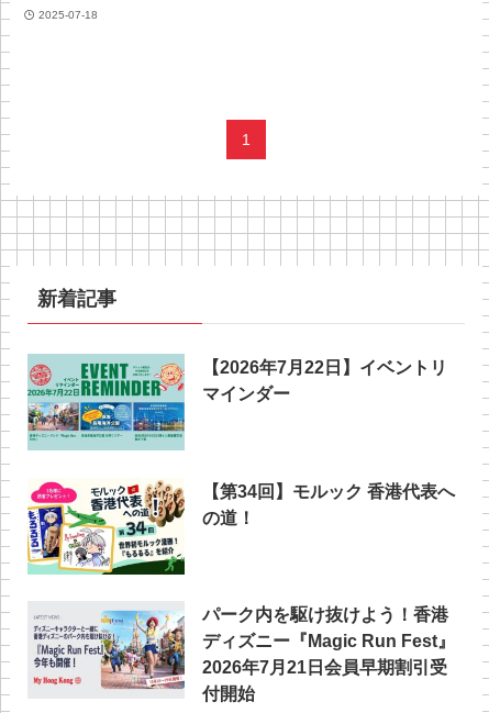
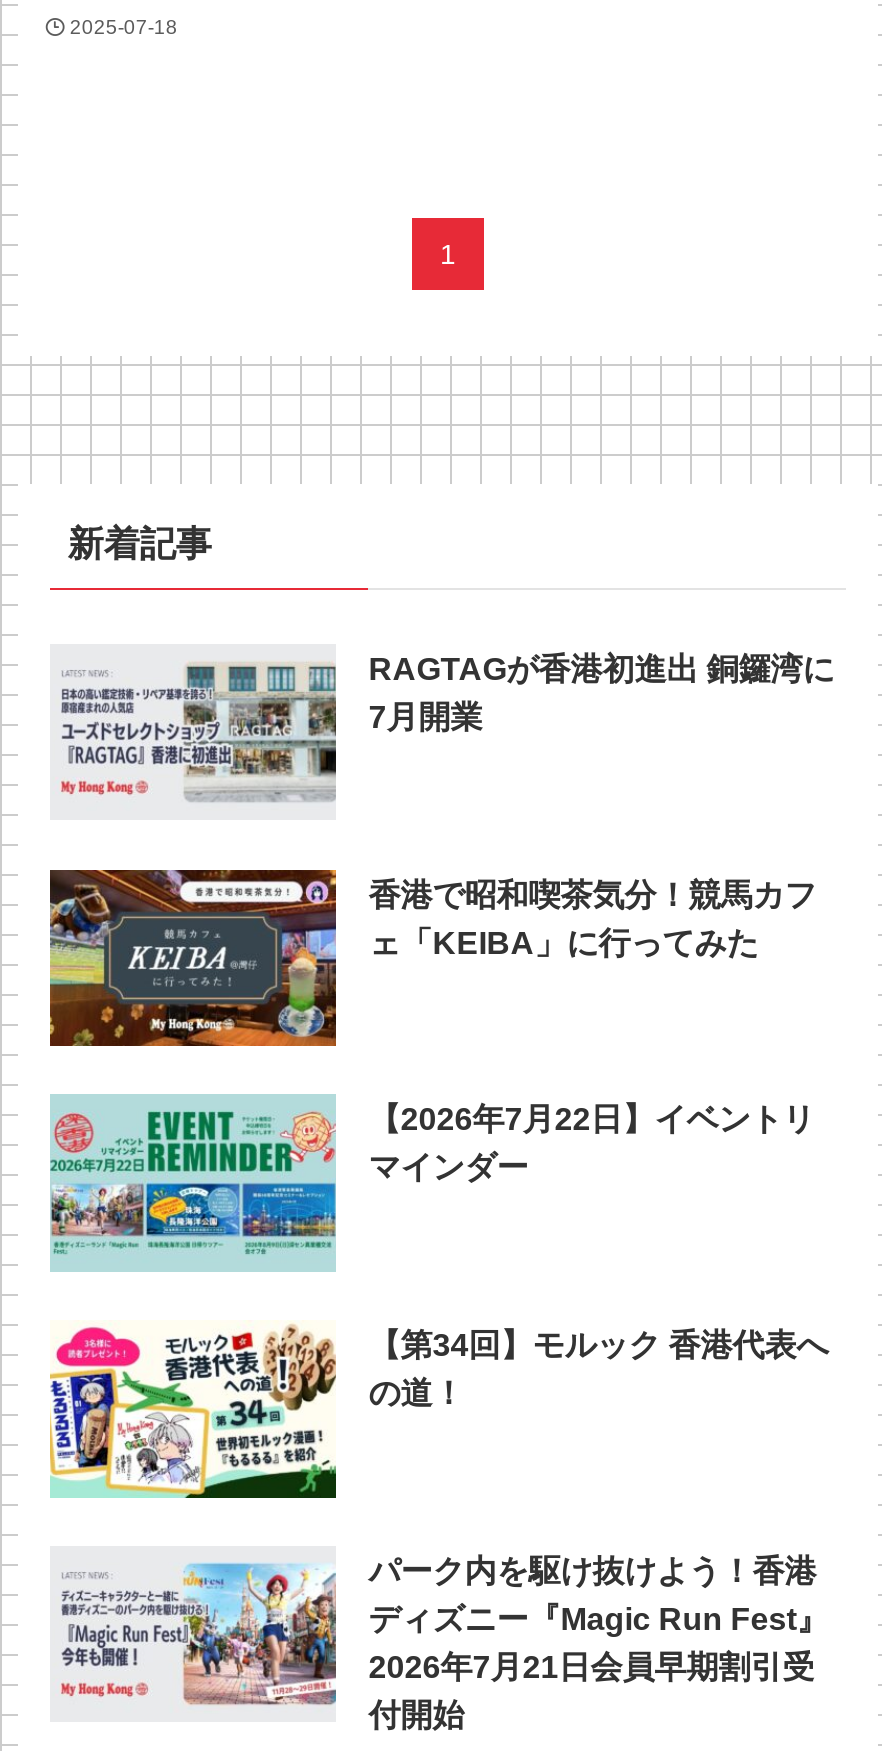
none -> [48,868,816,1048] [image] | 香港で昭和喫茶気分！競馬カフ | ェ「KEIBA」に行ってみた
none -> [58,650,834,806] [image] | RAGTAGが香港初進出 銅鑼湾に | 7月開業

